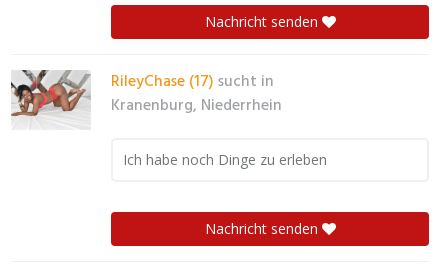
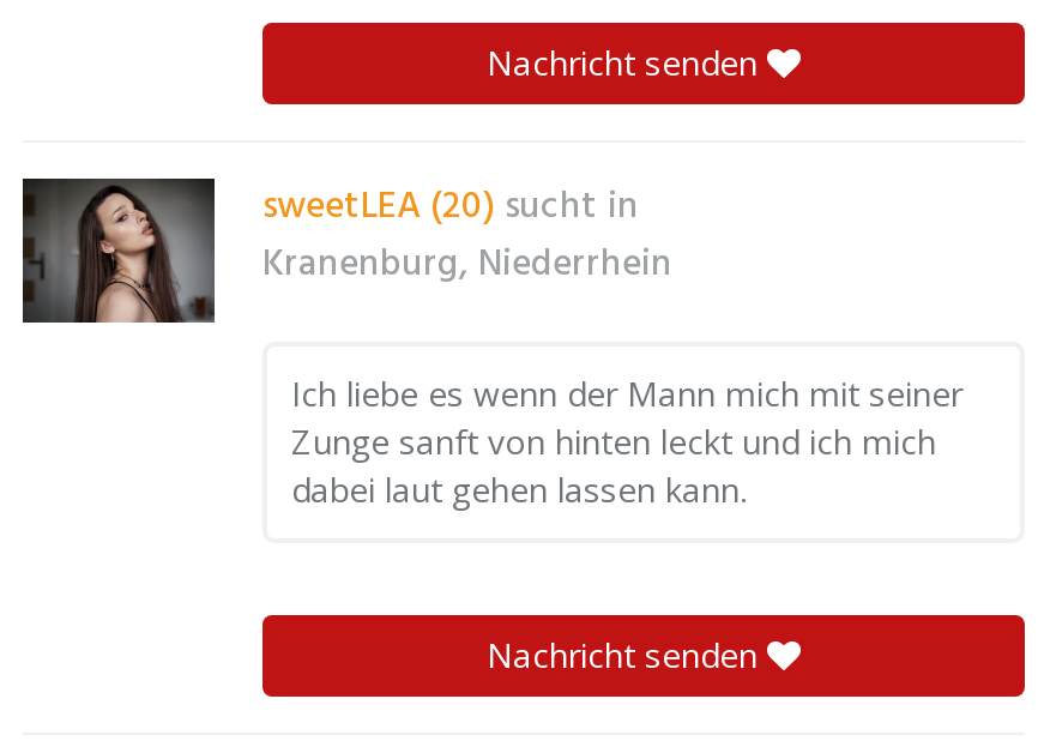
[11,70,274,122] [image] | RileyChase (17) sucht in -> [20,176,639,325] [image] | sweetLEA (20) sucht in
[123,150,327,169] Ich habe noch Dinge zu erleben -> [291,370,962,512] Ich liebe es wenn der Mann mich mit seiner | Zunge sanft von hinten leckt und ich mich | dabei laut gehen lassen kann.

